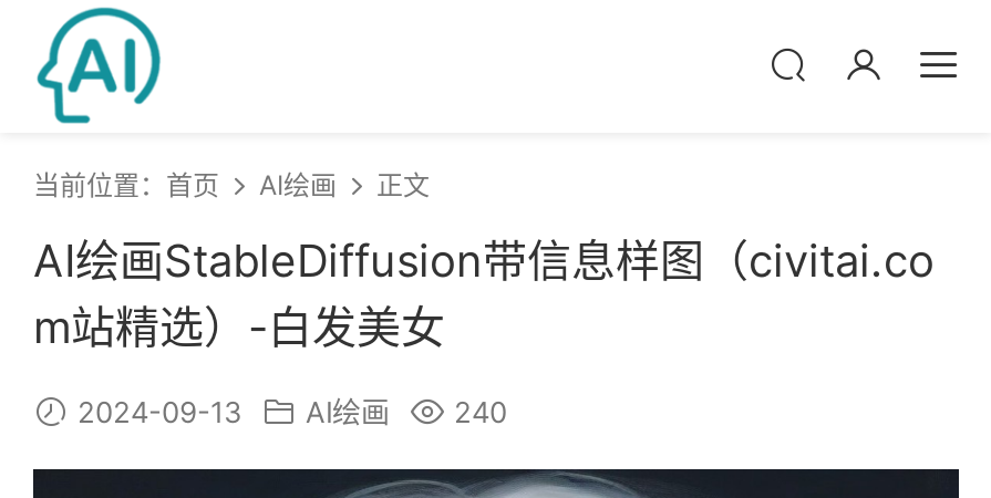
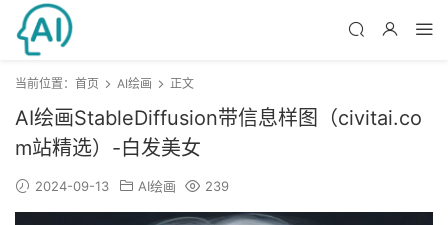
[69,394,507,429] 2024-09-13 AI绘画 240 -> [31,178,229,194] 2024-09-13 AI绘画 239

